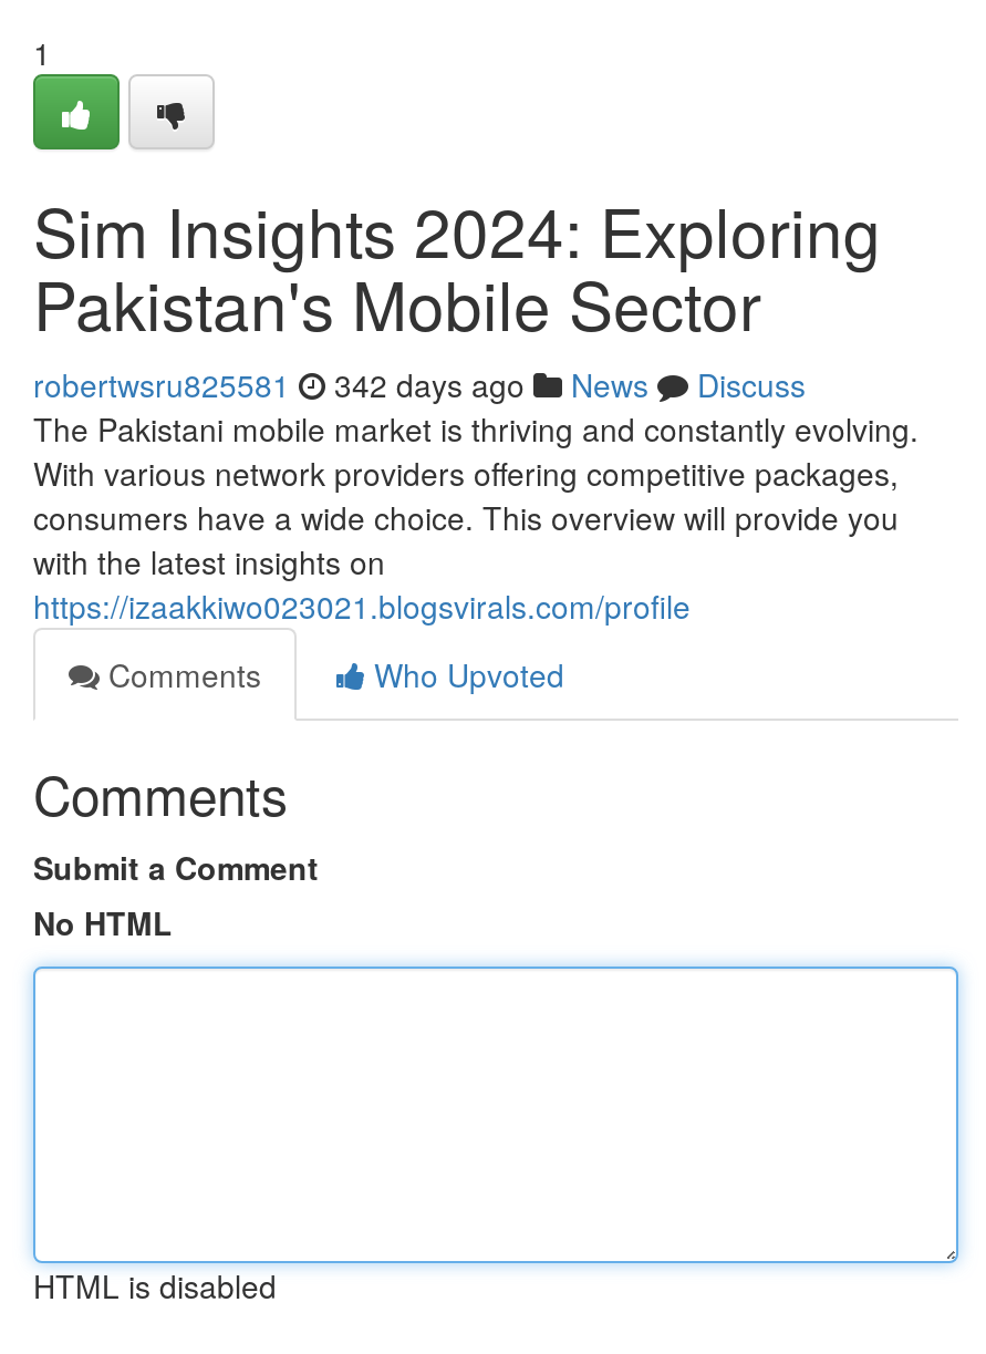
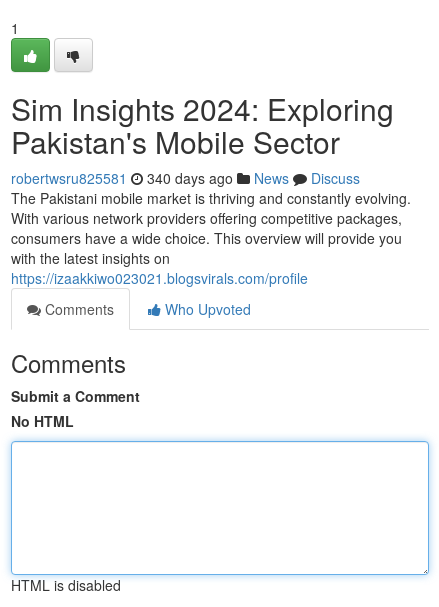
[33,362,806,406] robertwsru825581 342 days ago News Discuss -> [11,168,360,188] robertwsru825581 340 days ago News Discuss

